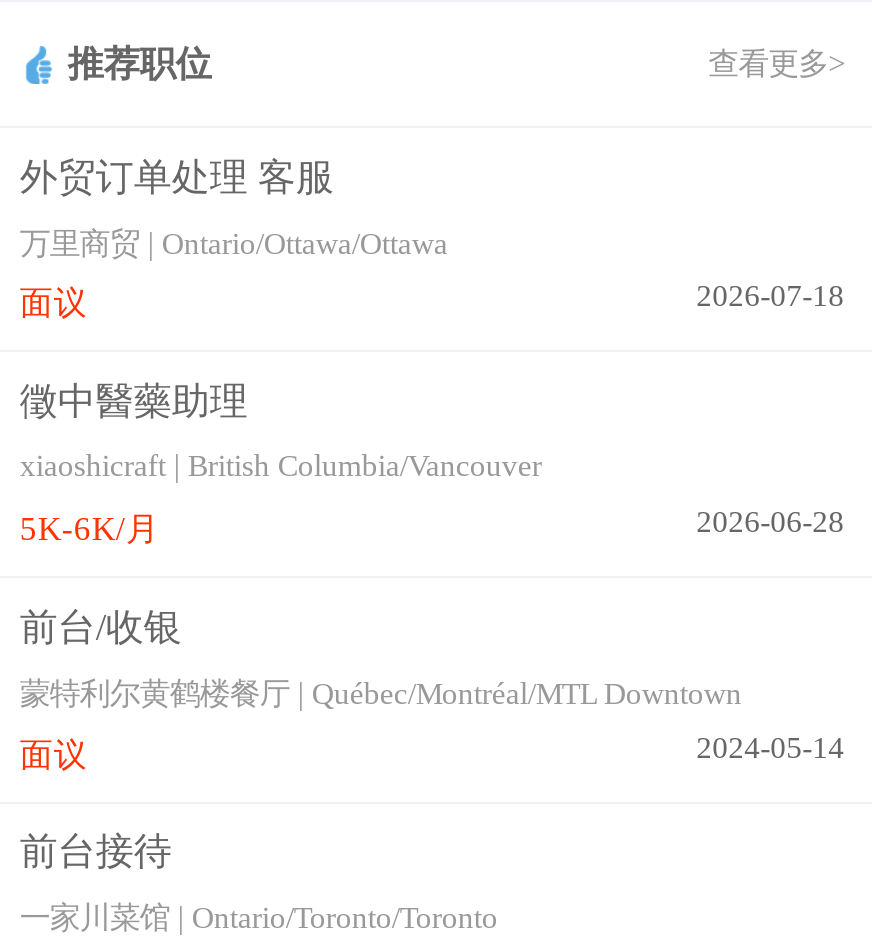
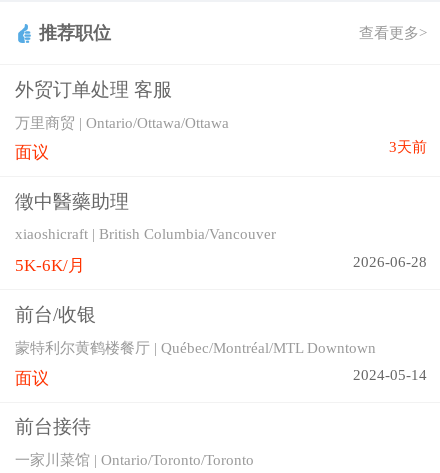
[696,279,844,313] 2026-07-18 -> [389,138,427,155] 3天前

